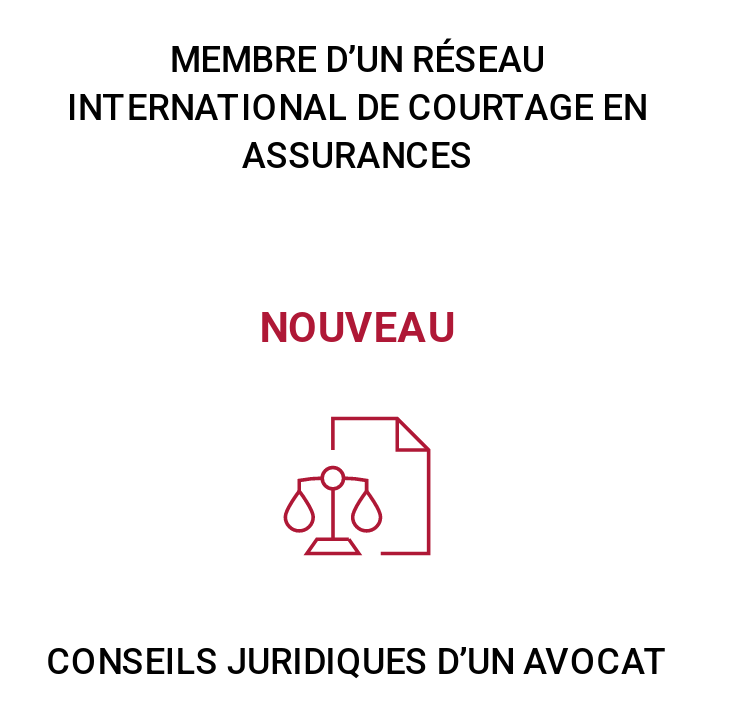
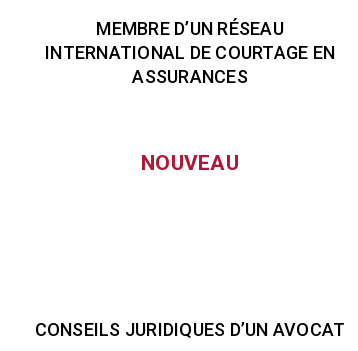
[281,414,433,558] [image] -> none

